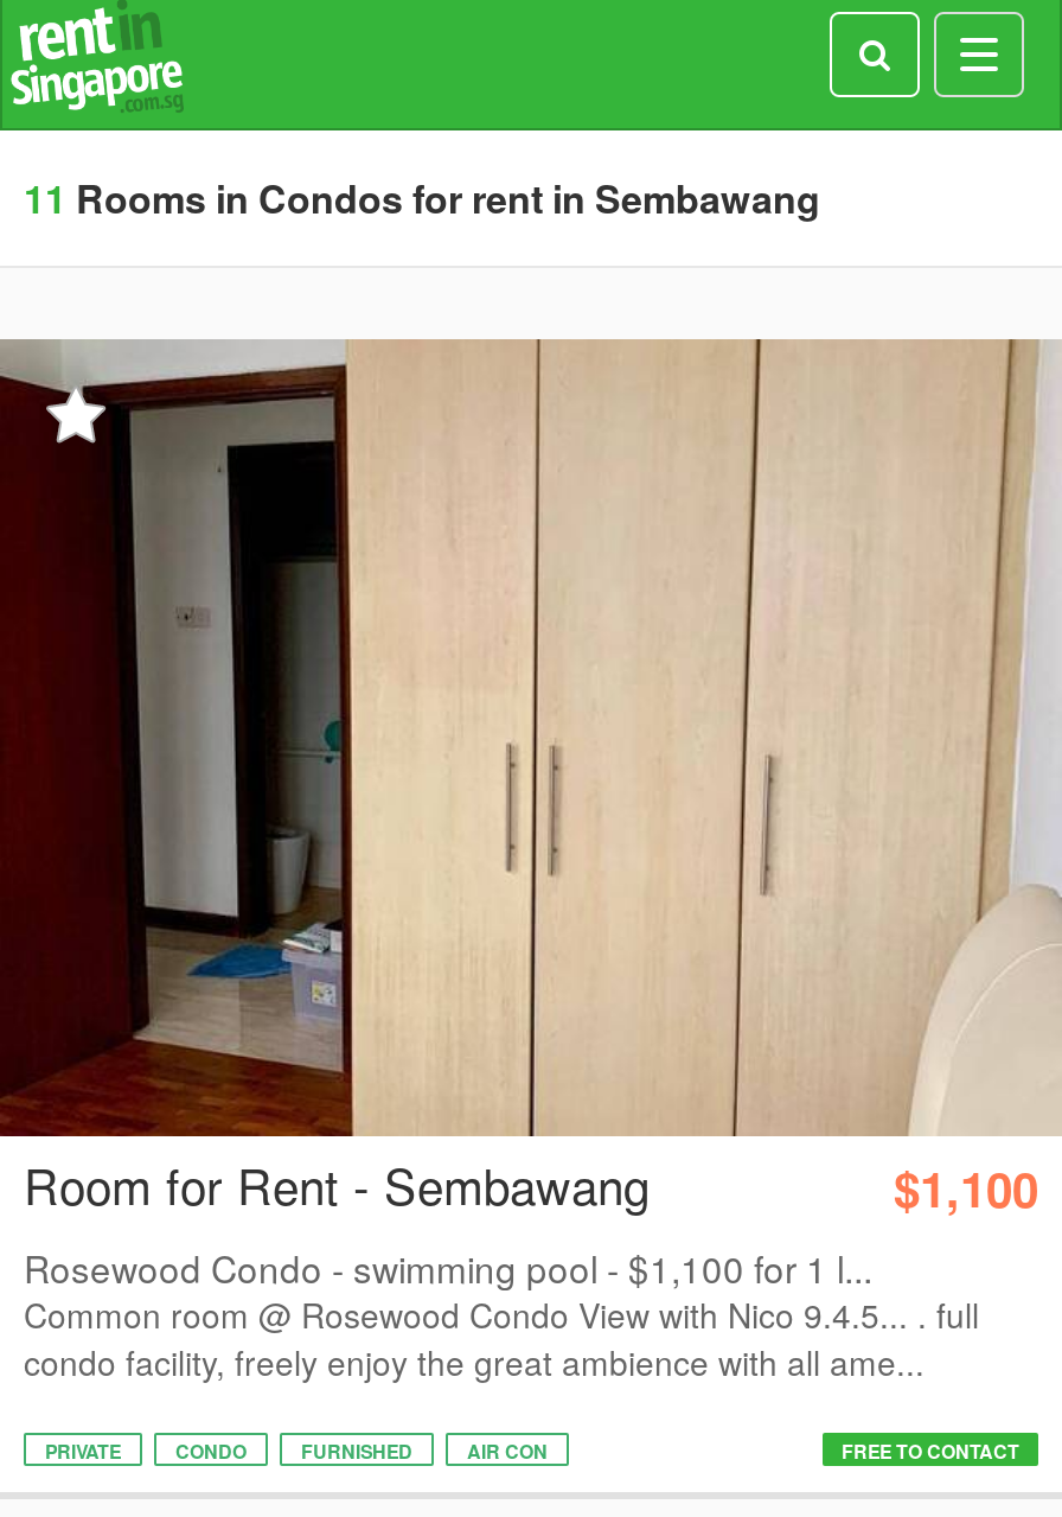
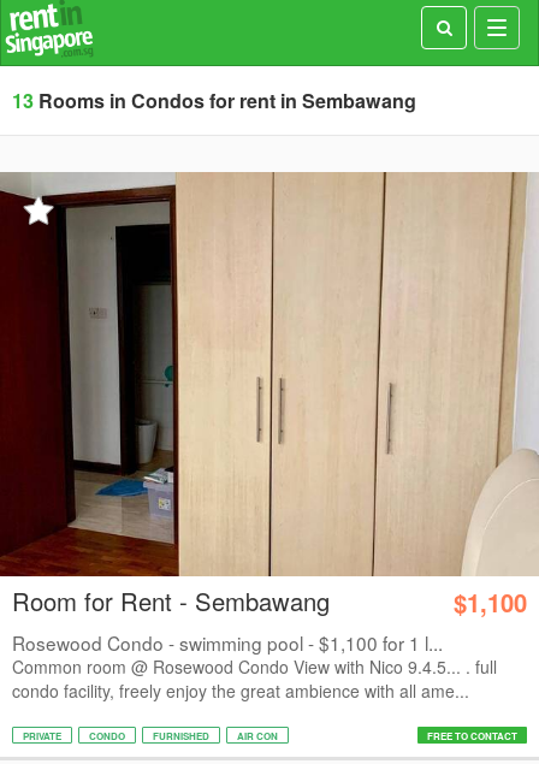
[24,171,820,225] 11 Rooms in Condos for rent in Sembawang -> [12,87,416,114] 13 Rooms in Condos for rent in Sembawang

